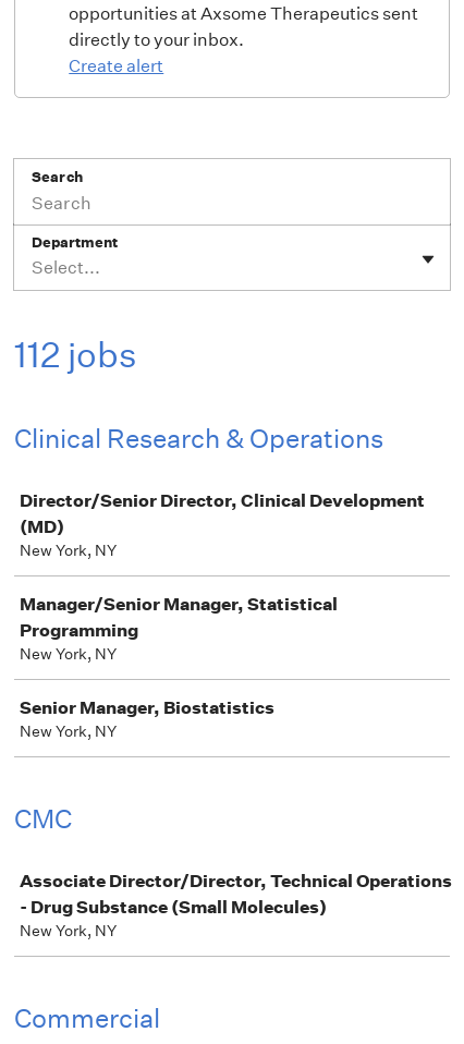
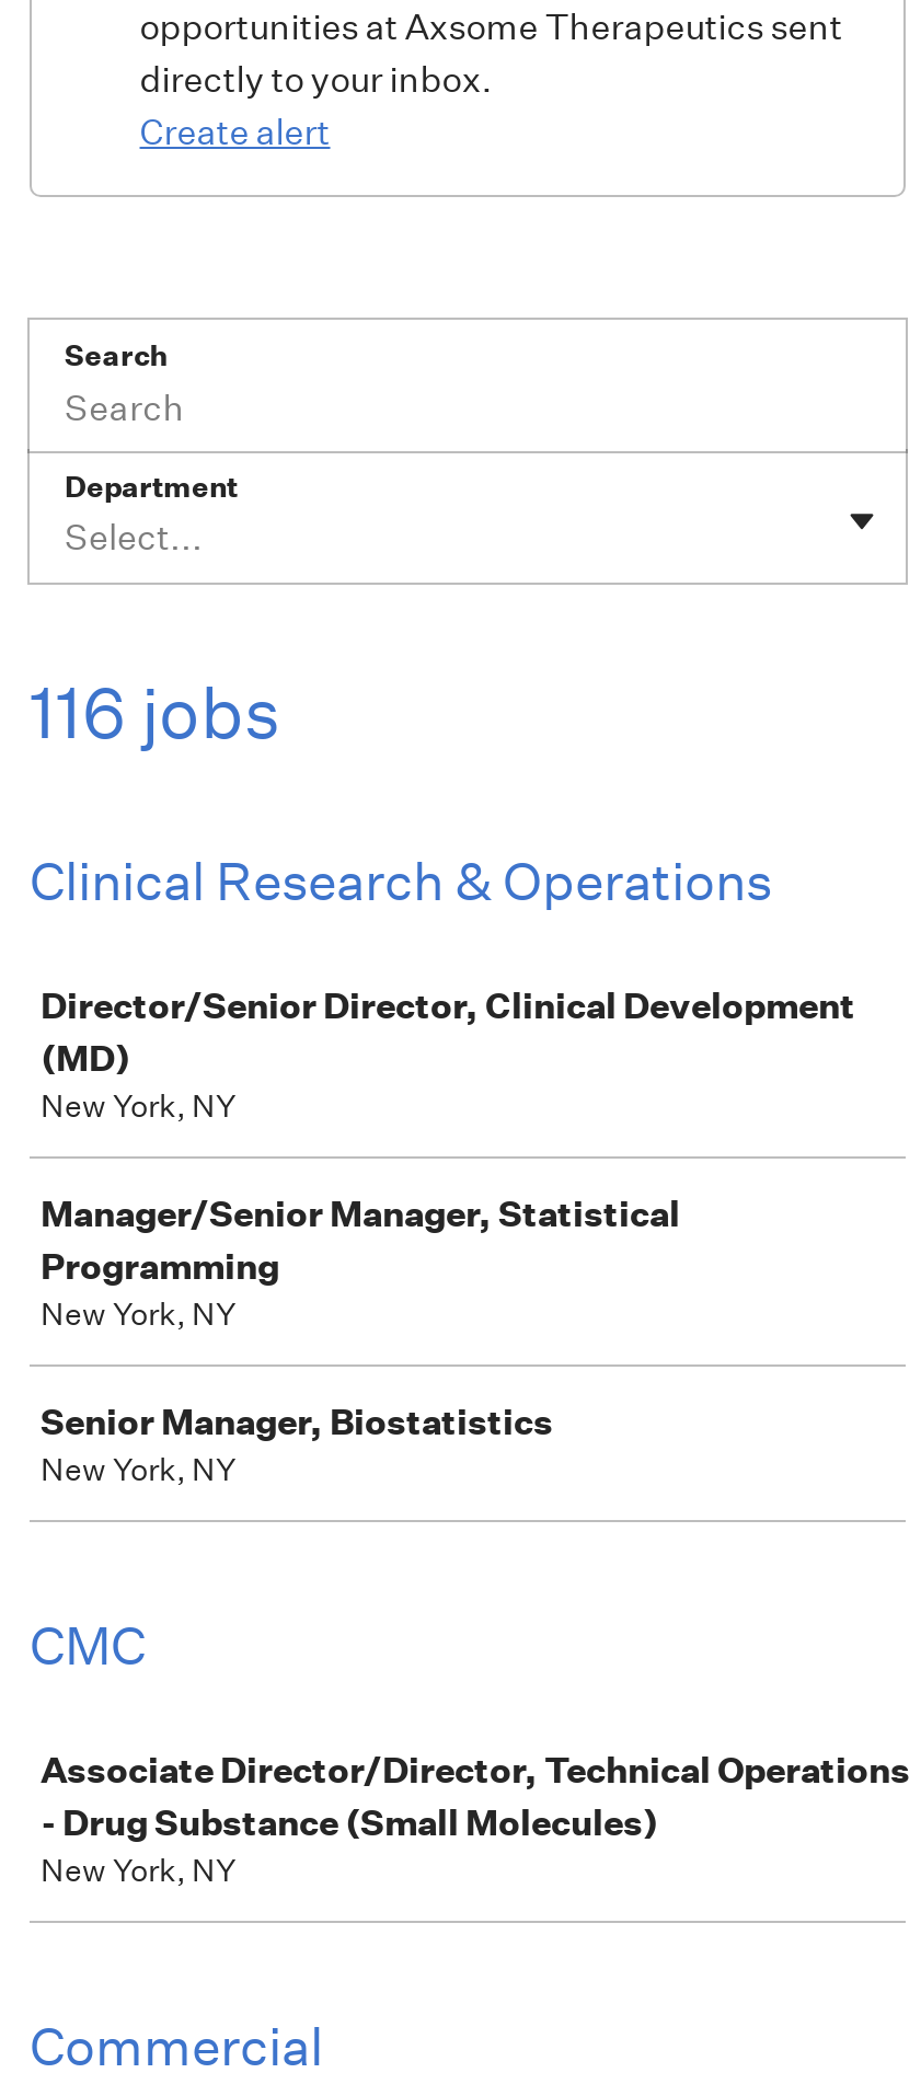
[14,333,137,376] 112 jobs -> [30,670,281,756] 116 jobs

